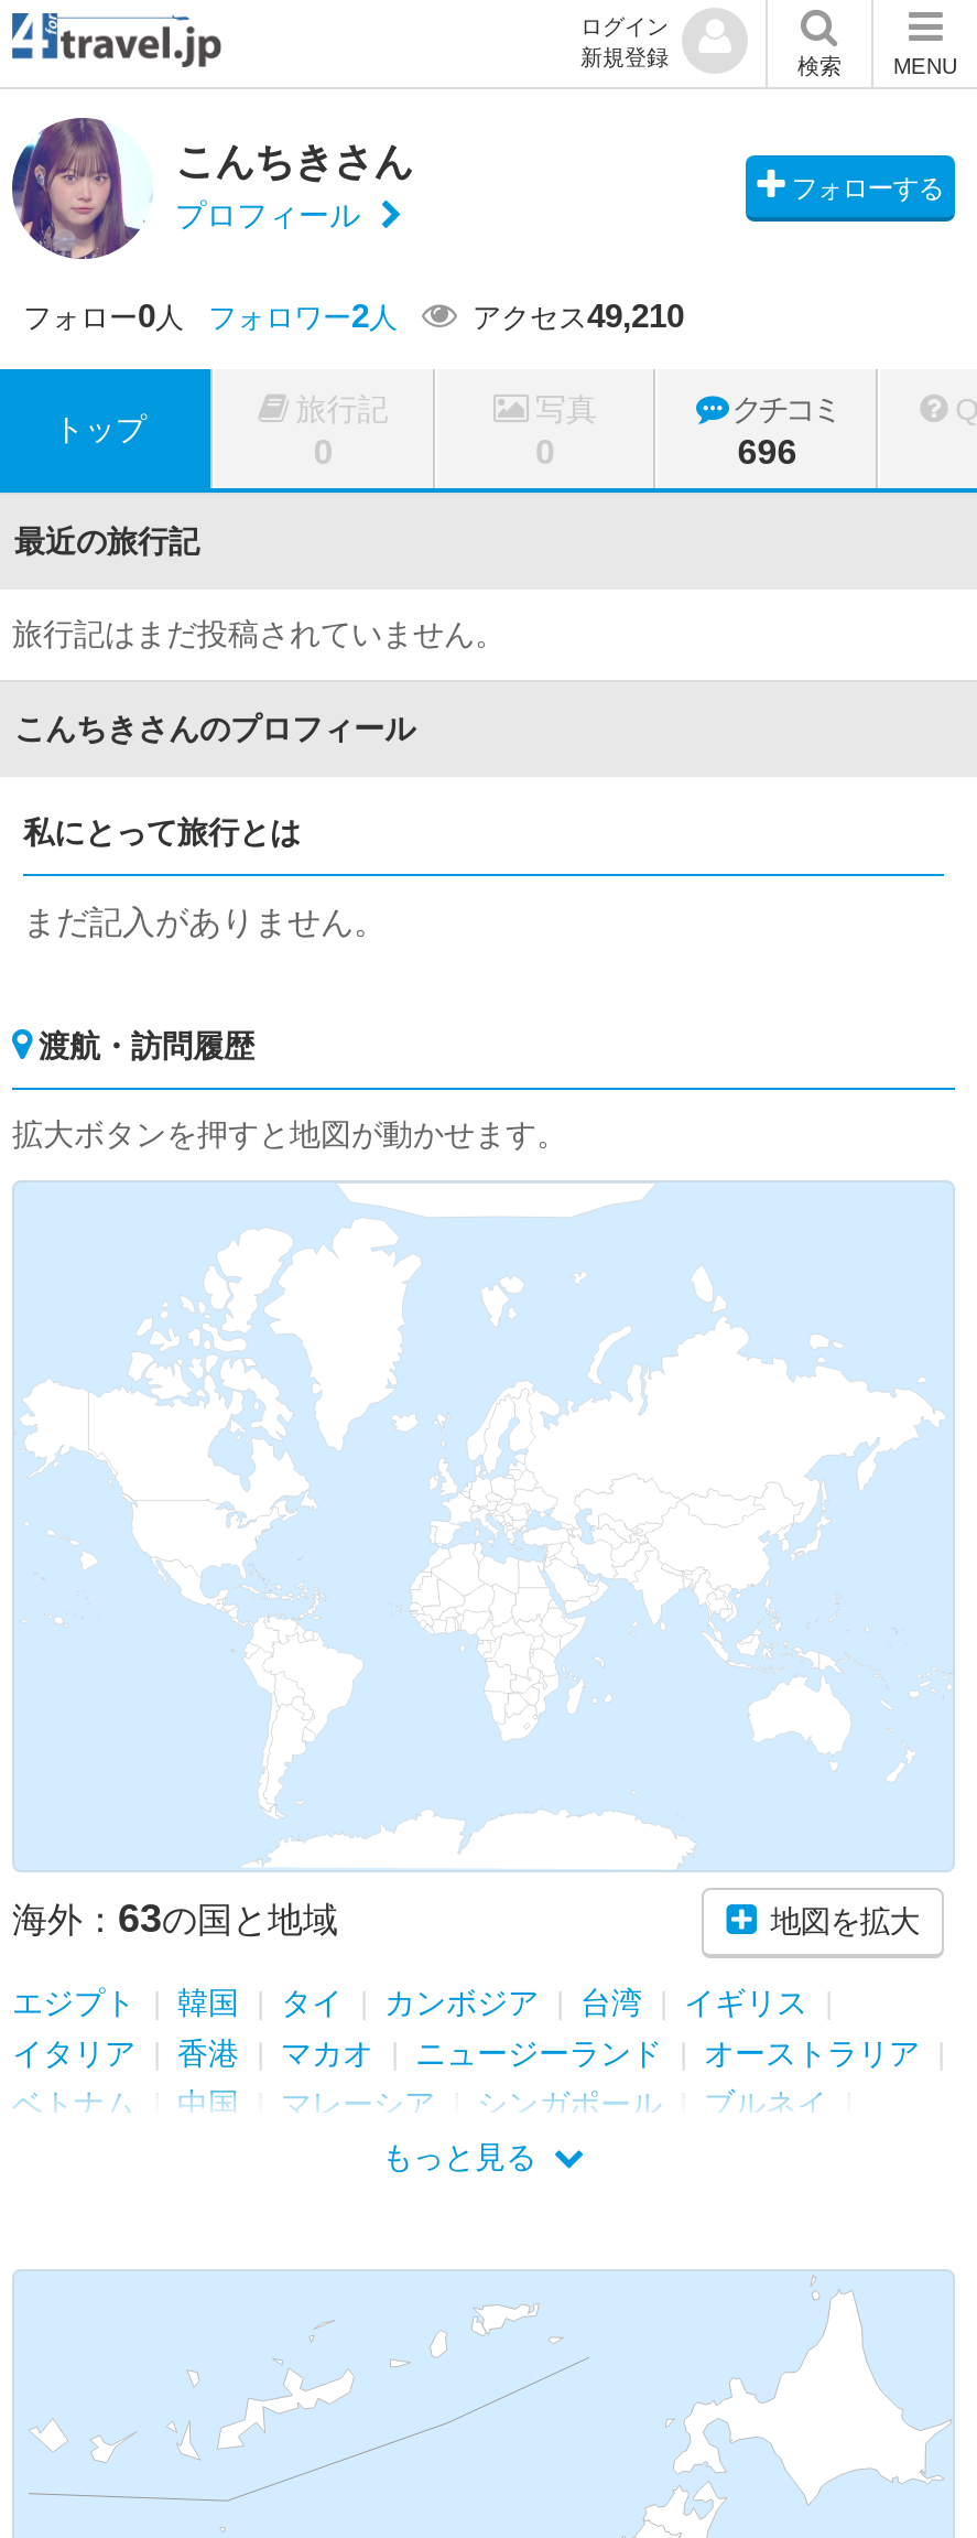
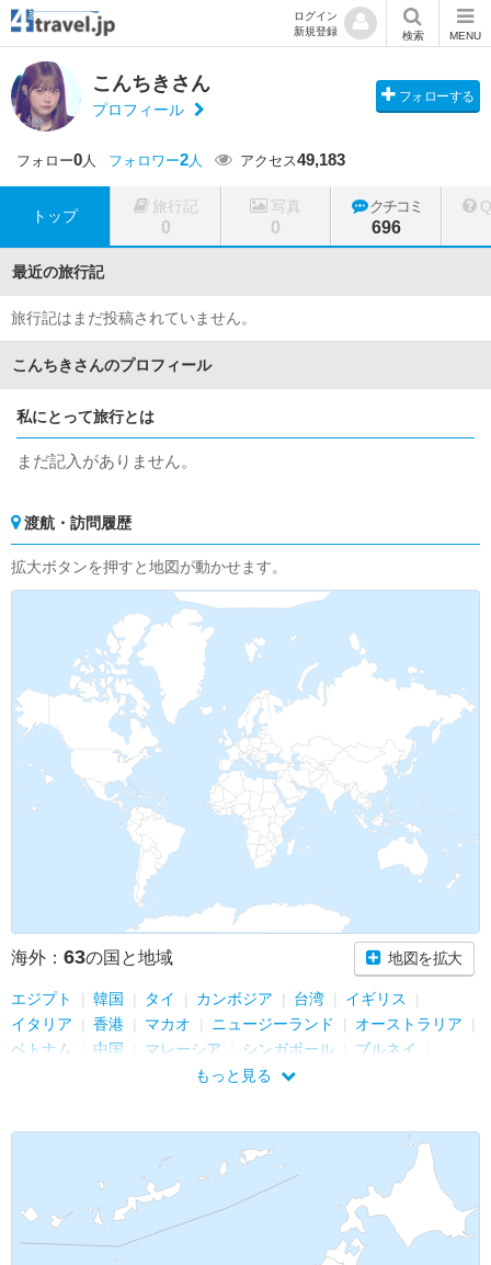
[23,296,684,334] フォロー0人 フォロワー2人 アクセス49,210 -> [16,150,345,169] フォロー0人 フォロワー2人 アクセス49,183

